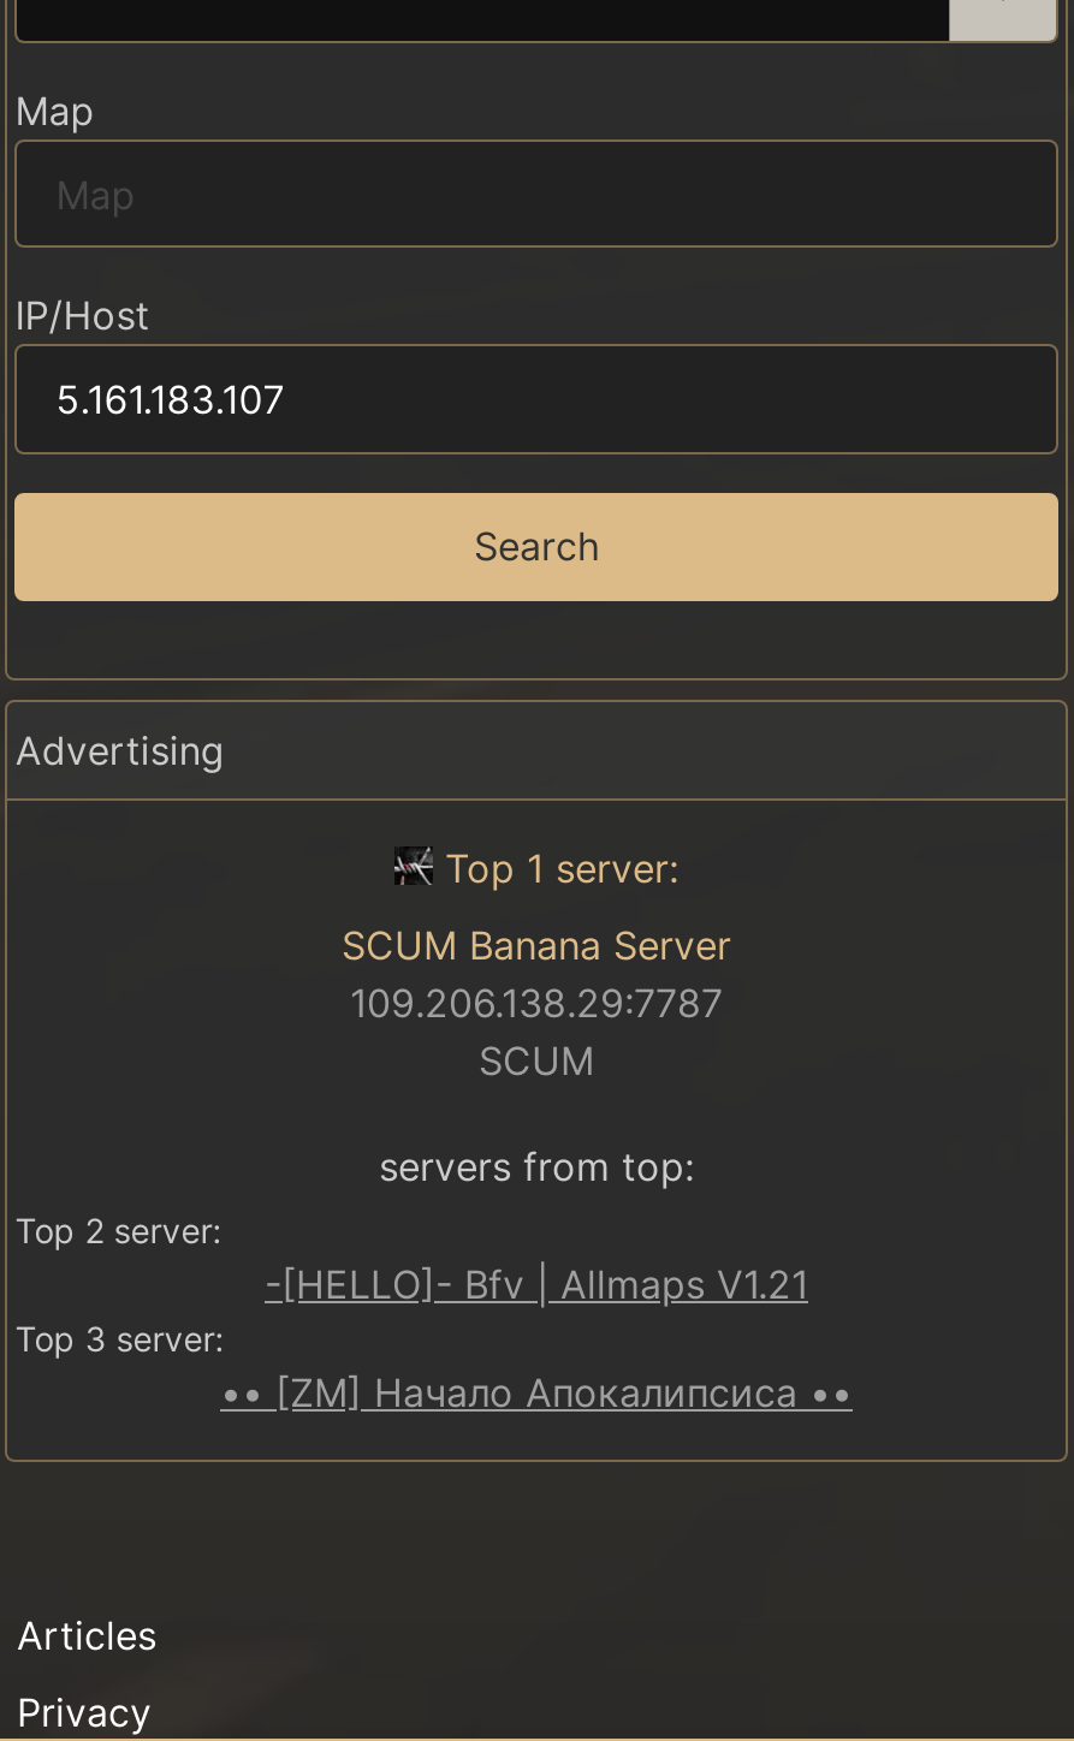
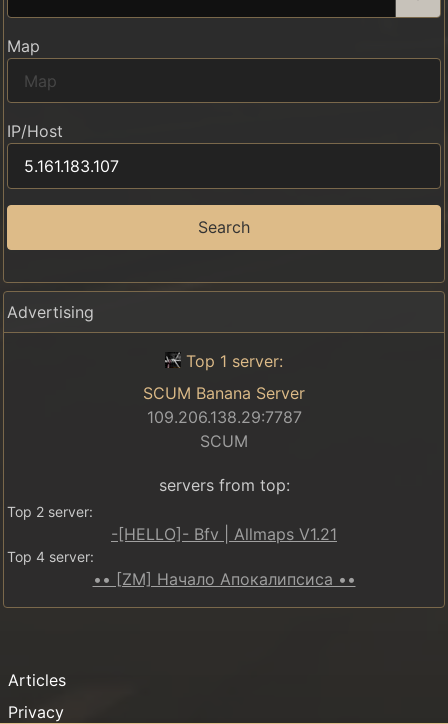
[15,1317,224,1358] Top 3 server: -> [7,548,94,565] Top 4 server:

